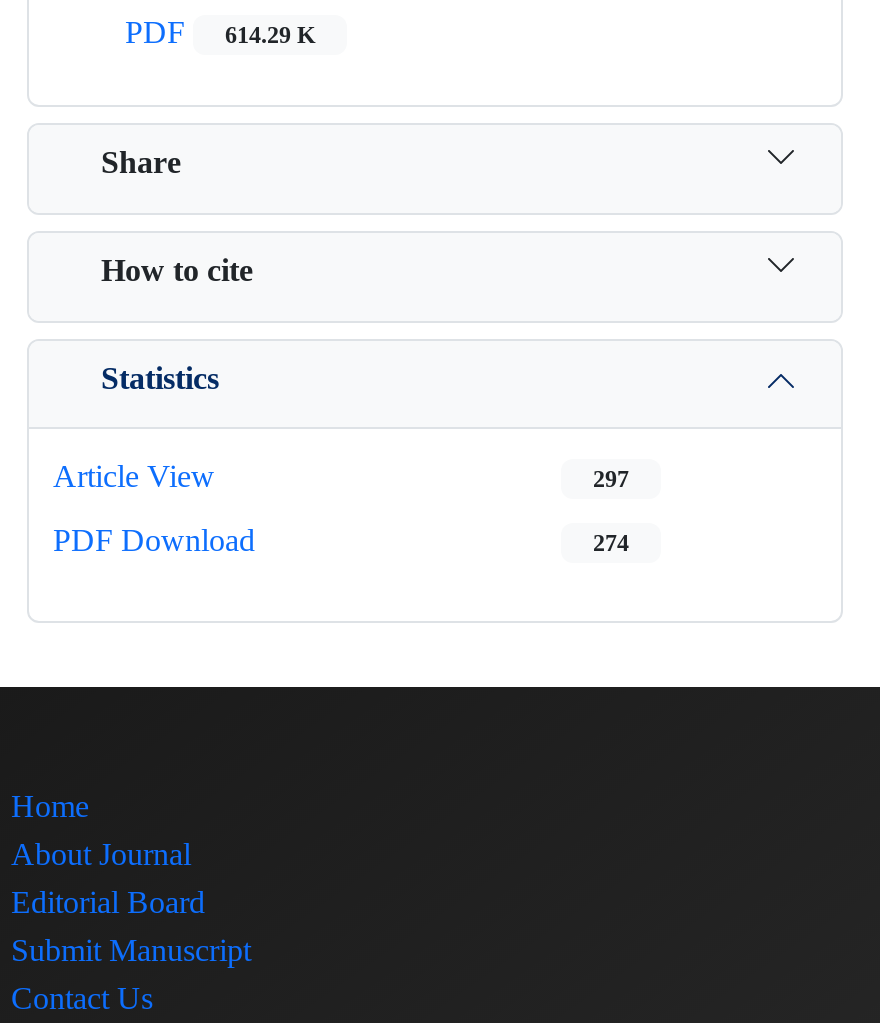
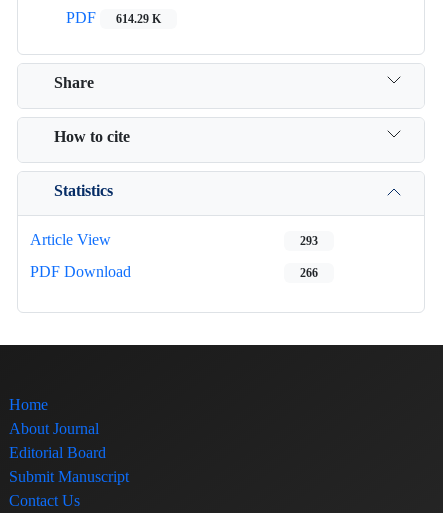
[593,463,629,493] 297 -> [300,233,318,248] 293
[593,527,629,557] 274 -> [300,265,318,280] 266

